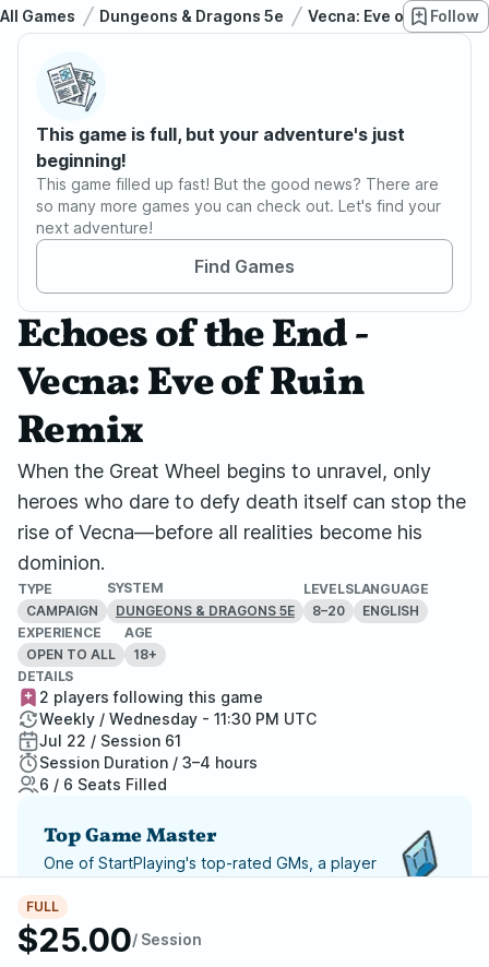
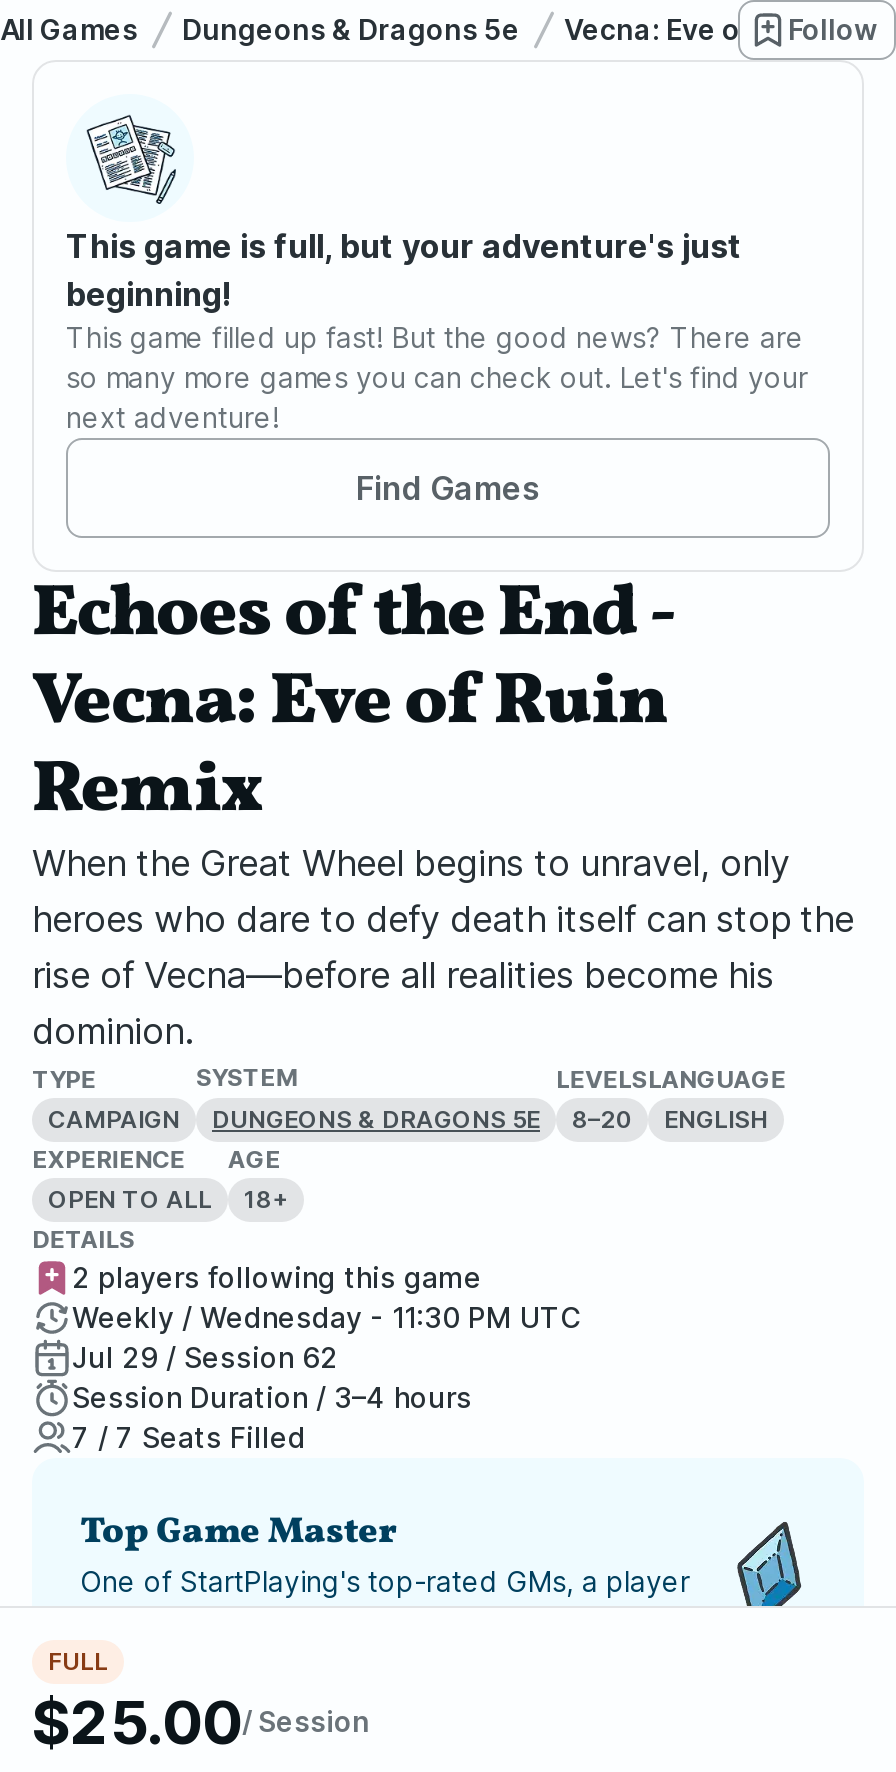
[39,731,181,750] Jul 22 / Session 61 -> [72,1340,338,1374] Jul 29 / Session 62
[39,775,167,793] 6 / 6 Seats Filled -> [72,1420,306,1454] 7 / 7 Seats Filled

